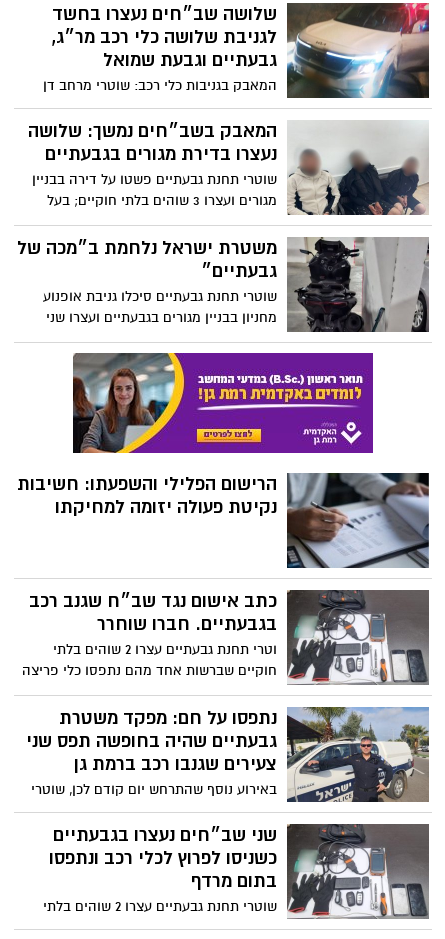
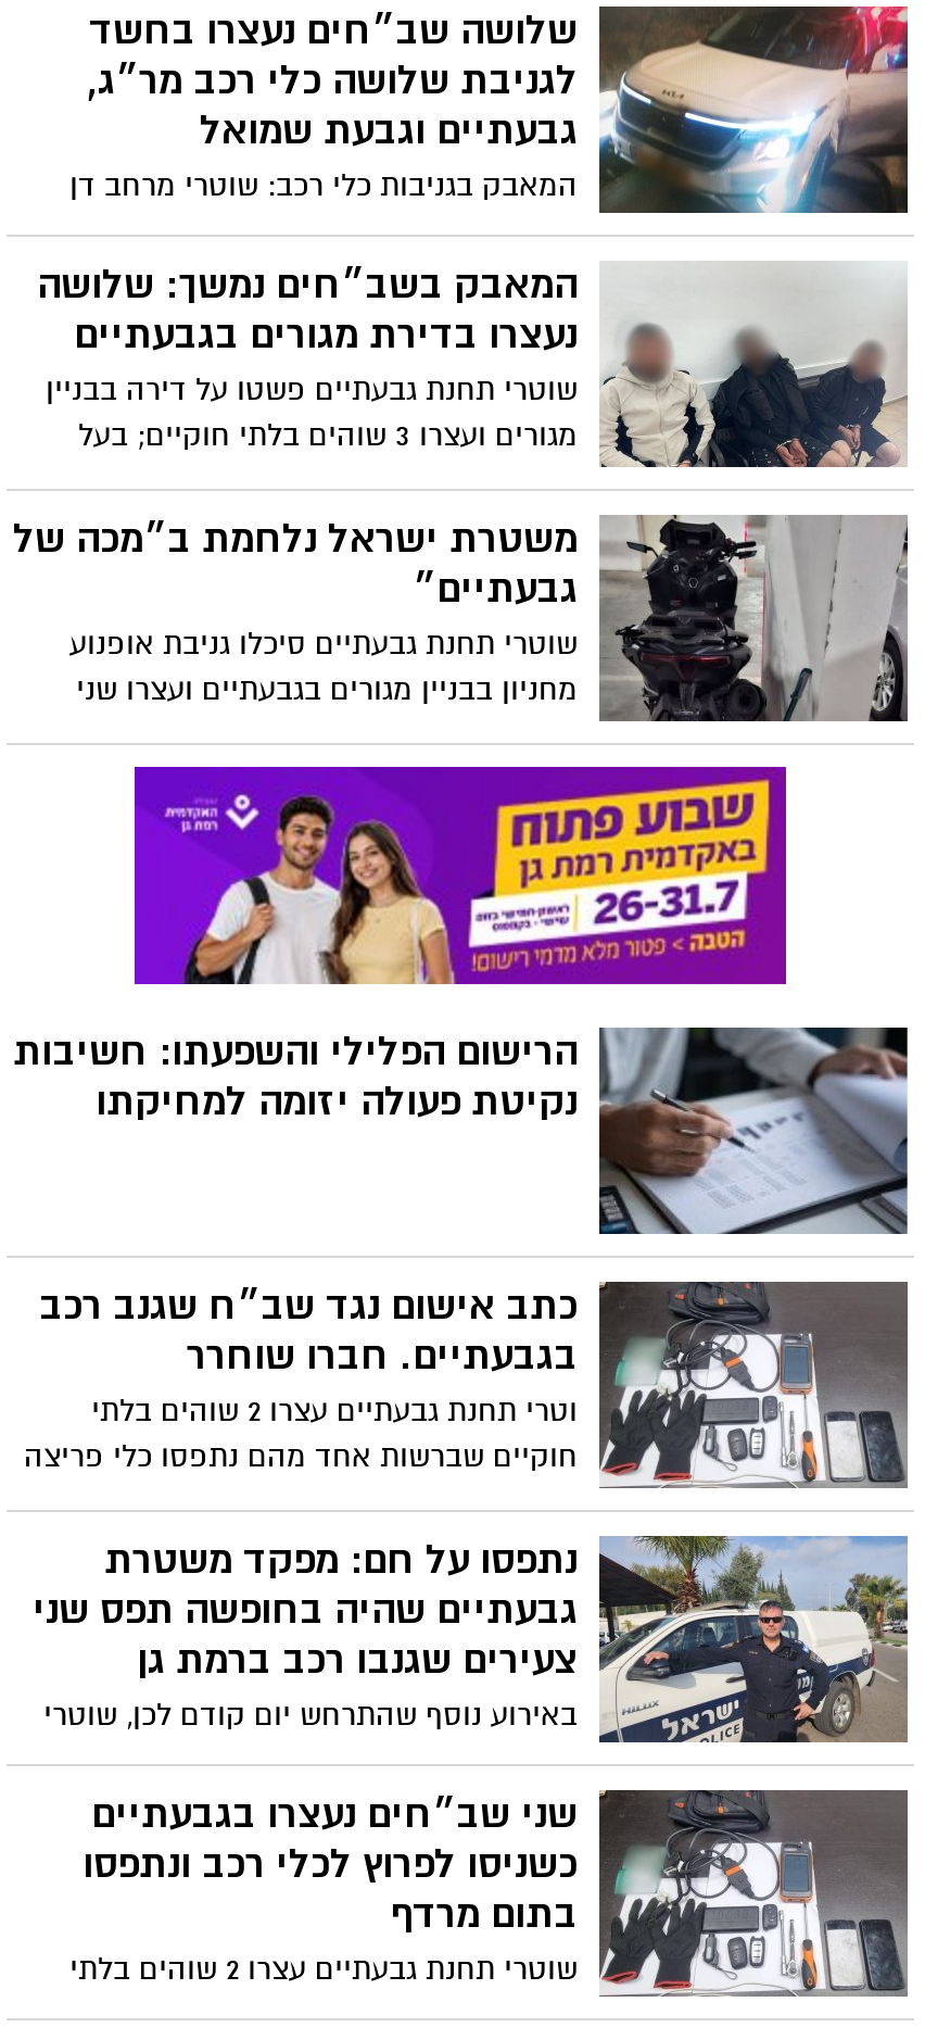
[72,352,365,454] [image] -> [132,765,771,986] [image]

